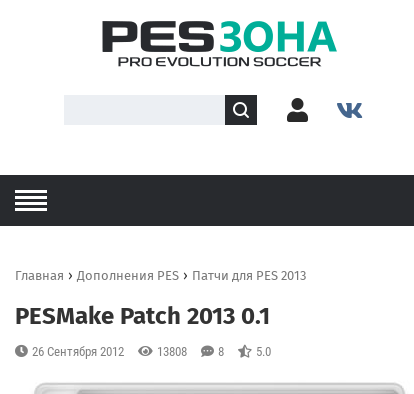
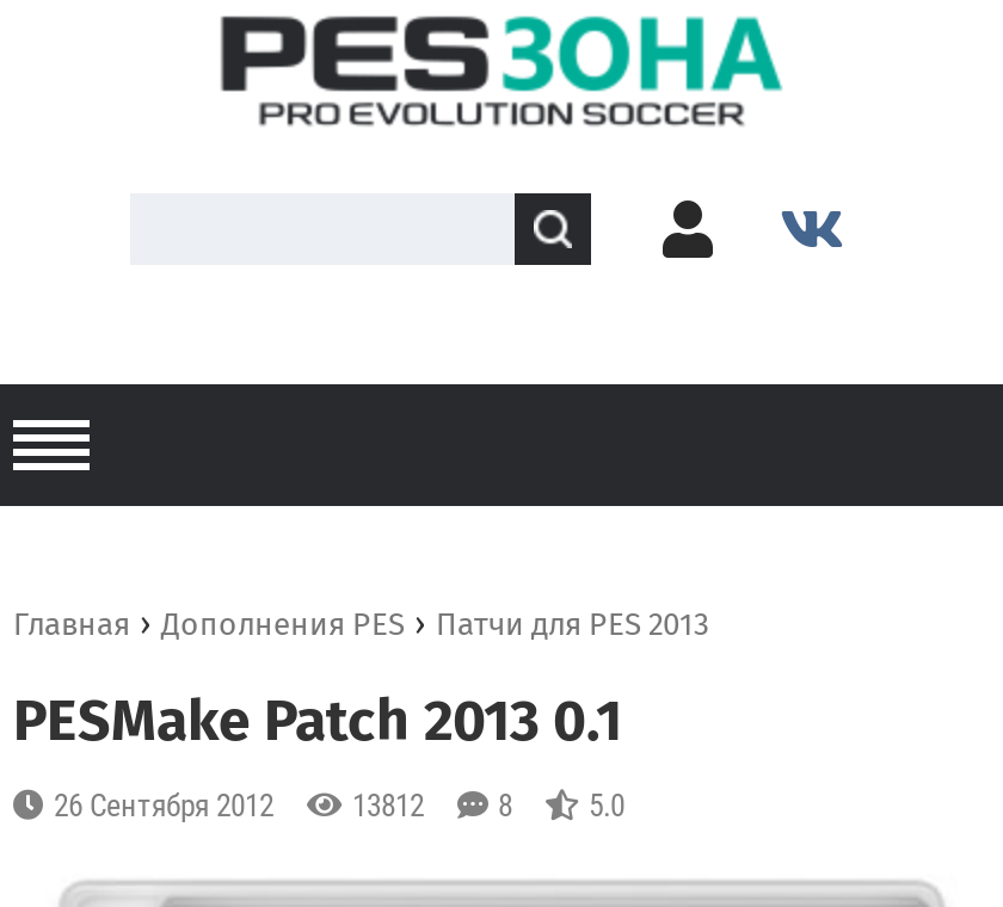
[157,344,187,359] 13808 -> [352,788,424,823] 13812

